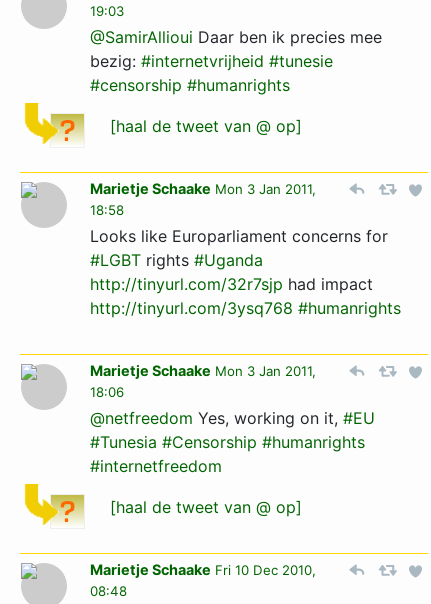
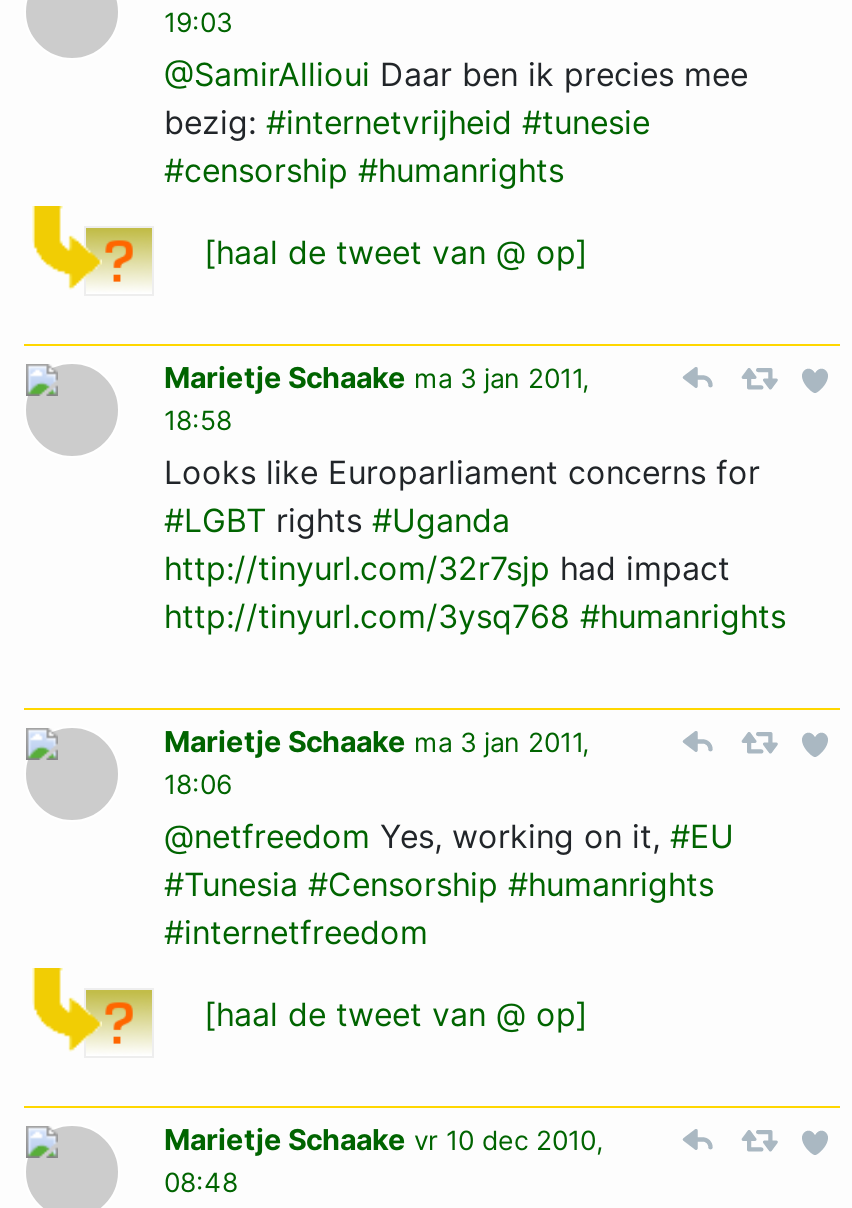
[90,180,316,197] Marietje Schaake Mon 3 Jan 2011, -> [164,360,590,394] Marietje Schaake ma 3 jan 2011,
[90,362,316,379] Marietje Schaake Mon 3 Jan 2011, -> [164,724,590,758] Marietje Schaake ma 3 jan 2011,
[90,561,316,578] Marietje Schaake Fri 10 Dec 2010, -> [164,1122,604,1156] Marietje Schaake vr 10 dec 2010,

